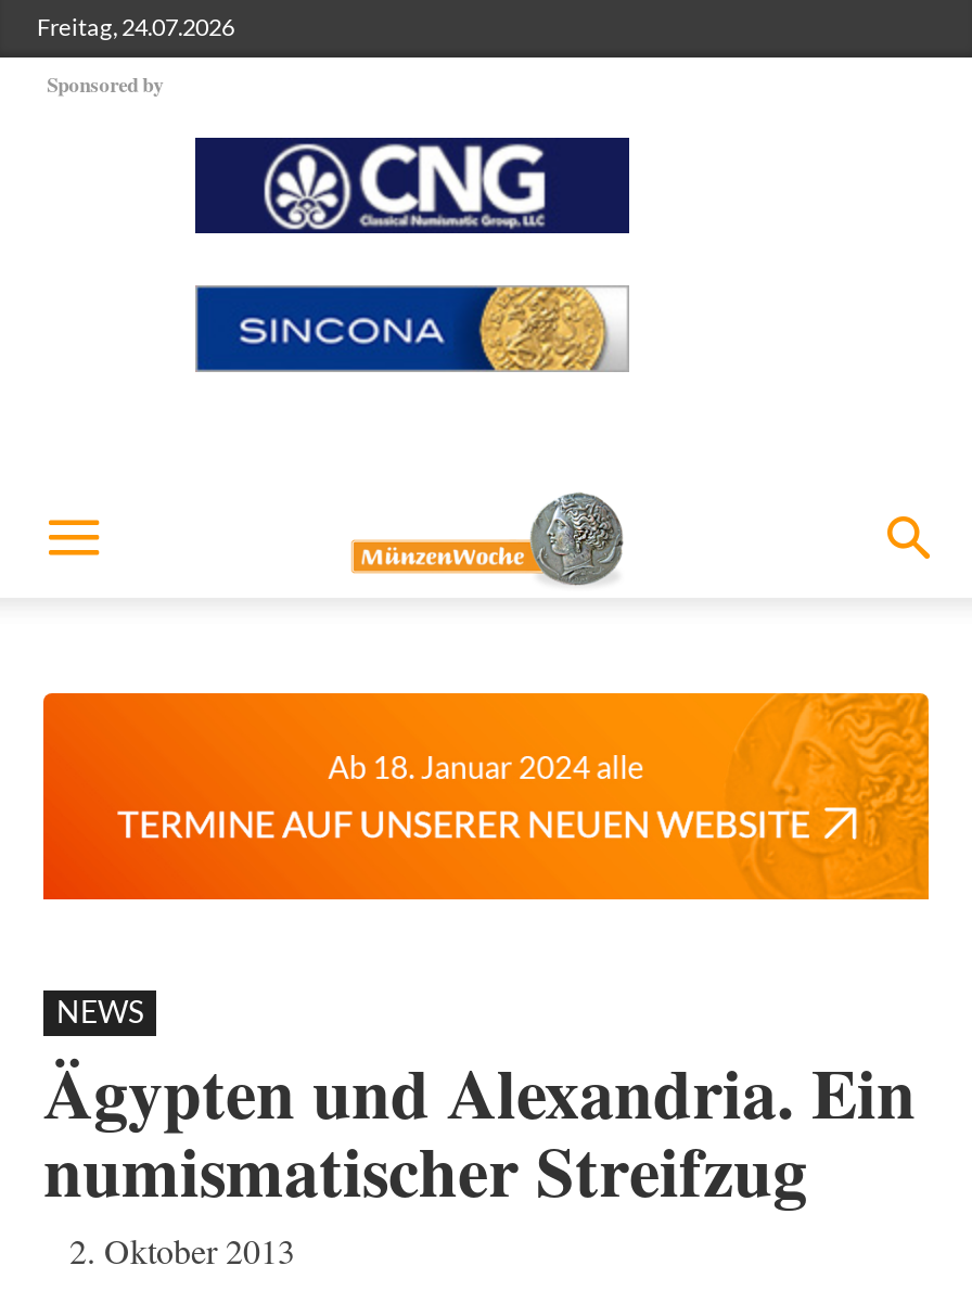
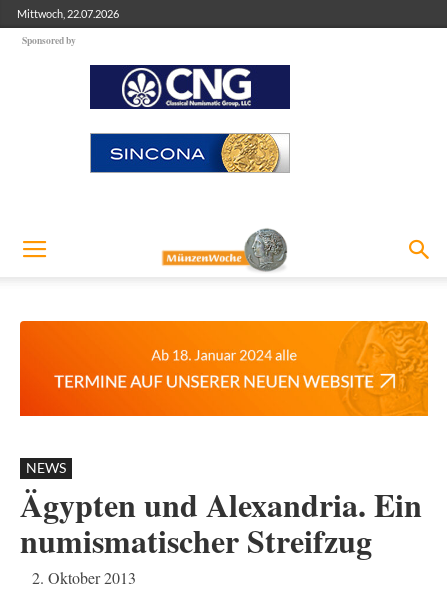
[37,12,234,40] Freitag, 24.07.2026 -> [17,7,119,20] Mittwoch, 22.07.2026

